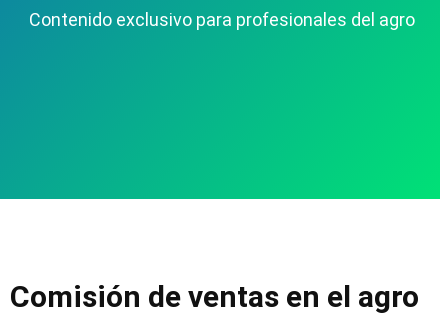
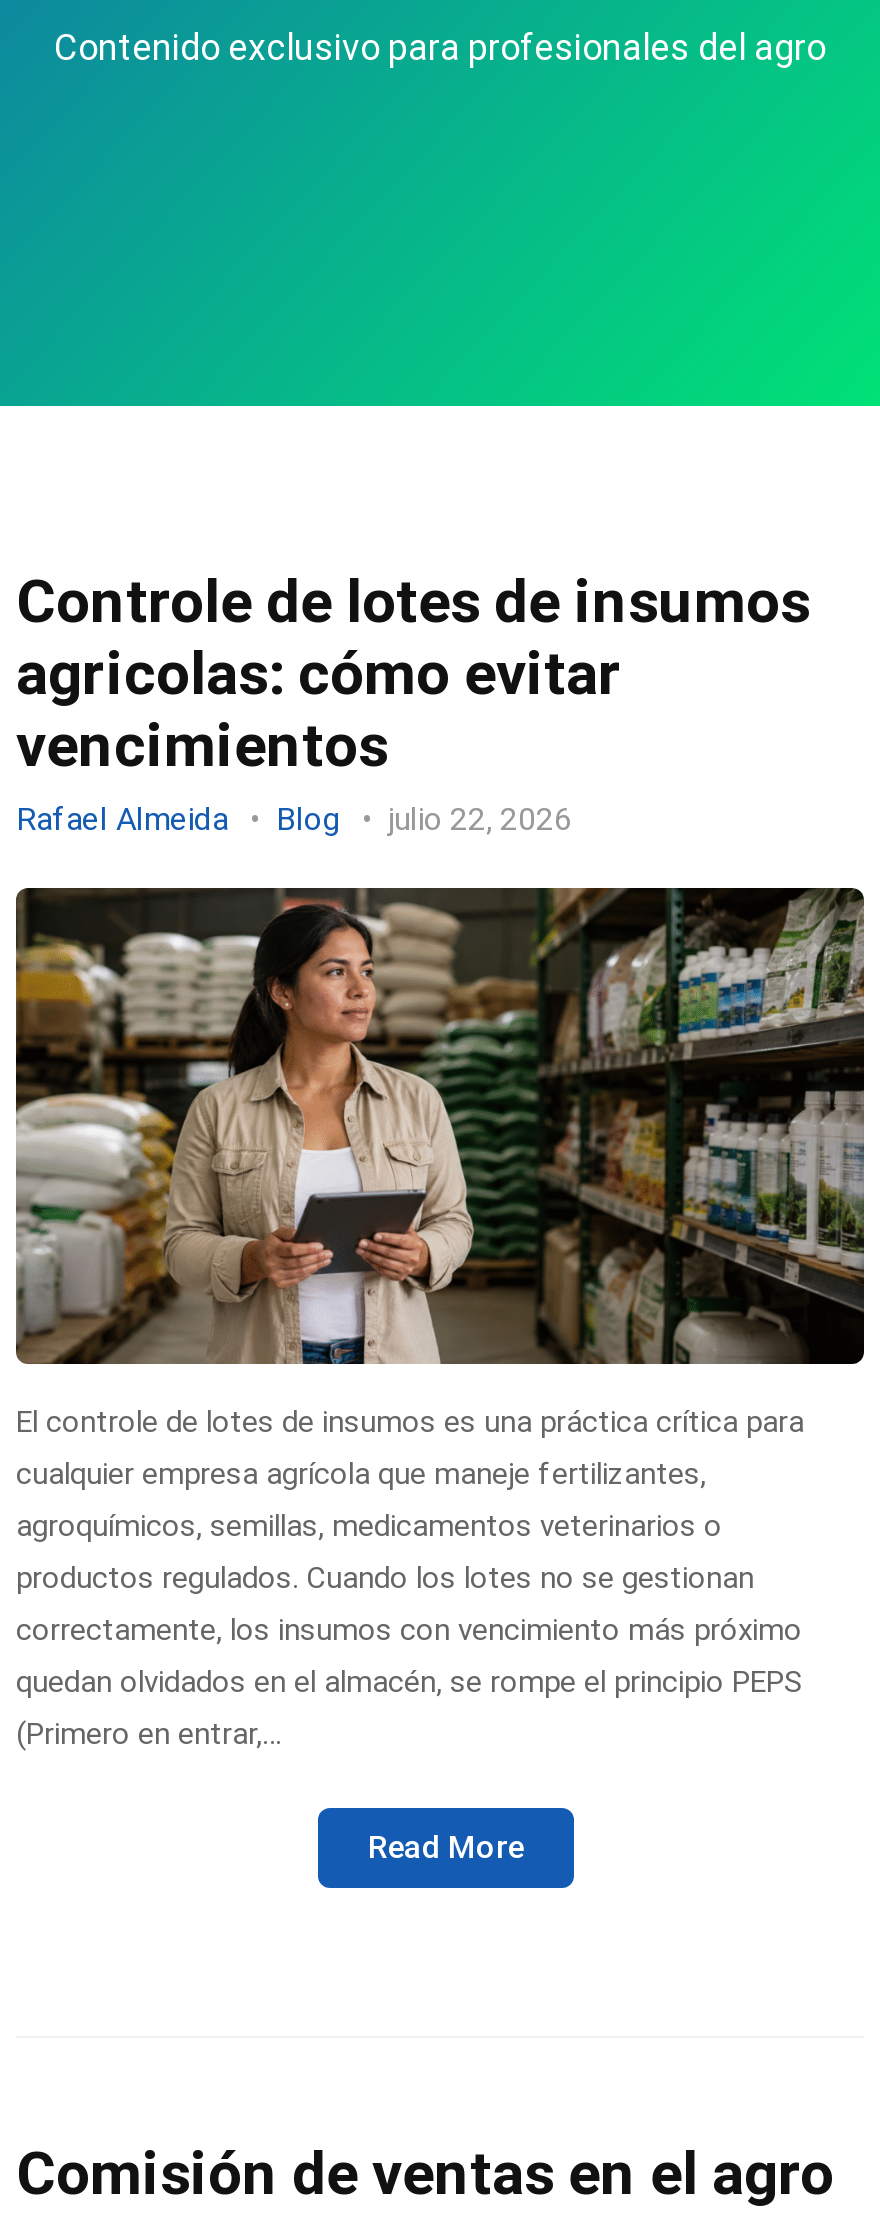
none -> [14,886,866,1866] [image] | El controle de lotes de insumos es una práctica crítica para | cualquier empresa agrícola que maneje fertilizantes, | agroquímicos, semillas, medicamentos veterinarios o | productos regulados. Cuando los lotes no se gestionan | correctamente, los insumos con vencimiento más próximo | quedan olvidados en el almacén, se rompe el principio PEPS | (Primero en entrar,… | Read More
none -> [16,566,810,837] Controle de lotes de insumos | agricolas: cómo evitar | vencimientos | Rafael Almeida | Blog | julio 22, 2026

